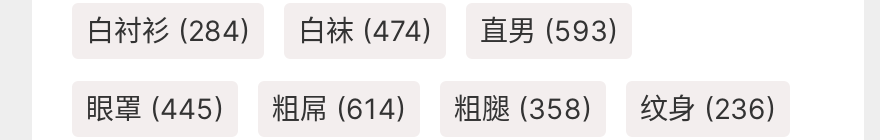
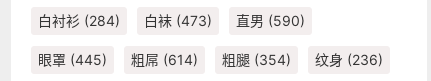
[298,13,432,47] 白袜(474) -> [144,12,212,29] 白袜(473)
[480,13,618,47] 直男(593) -> [236,12,305,29] 直男(590)
[86,91,776,125] 眼罩(445) 粗屌(614) 粗腿(358) 纹身(236) -> [38,51,383,68] 眼罩(445) 粗屌(614) 粗腿(354) 纹身(236)

